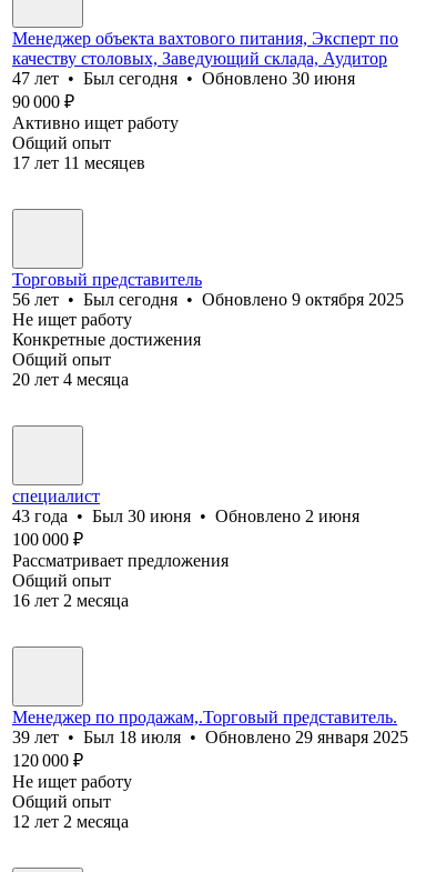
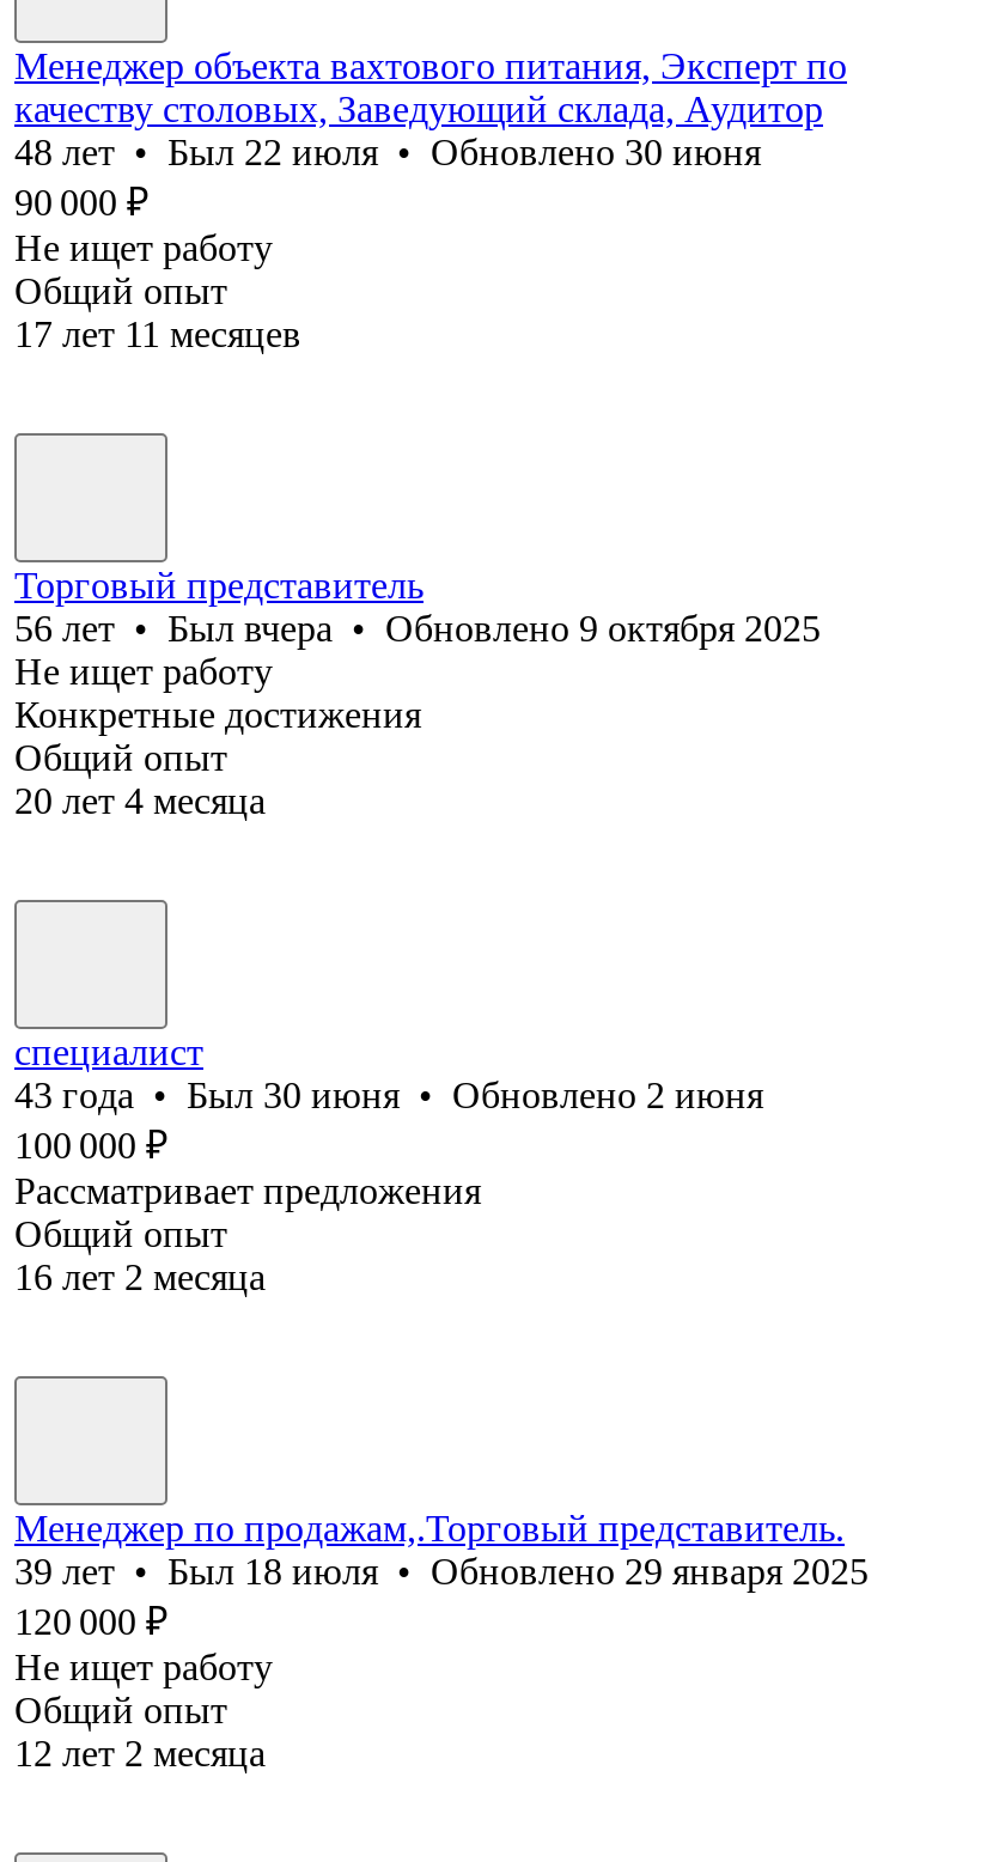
[12,69,355,88] 47 лет • Был сегодня • Обновлено 30 июня -> [14,131,761,172] 48 лет • Был 22 июля • Обновлено 30 июня
[12,113,179,132] Активно ищет работу -> [14,227,273,268] Не ищет работу
[12,290,404,309] 56 лет • Был сегодня • Обновлено 9 октября 2025 -> [14,608,821,648] 56 лет • Был вчера • Обновлено 9 октября 2025

